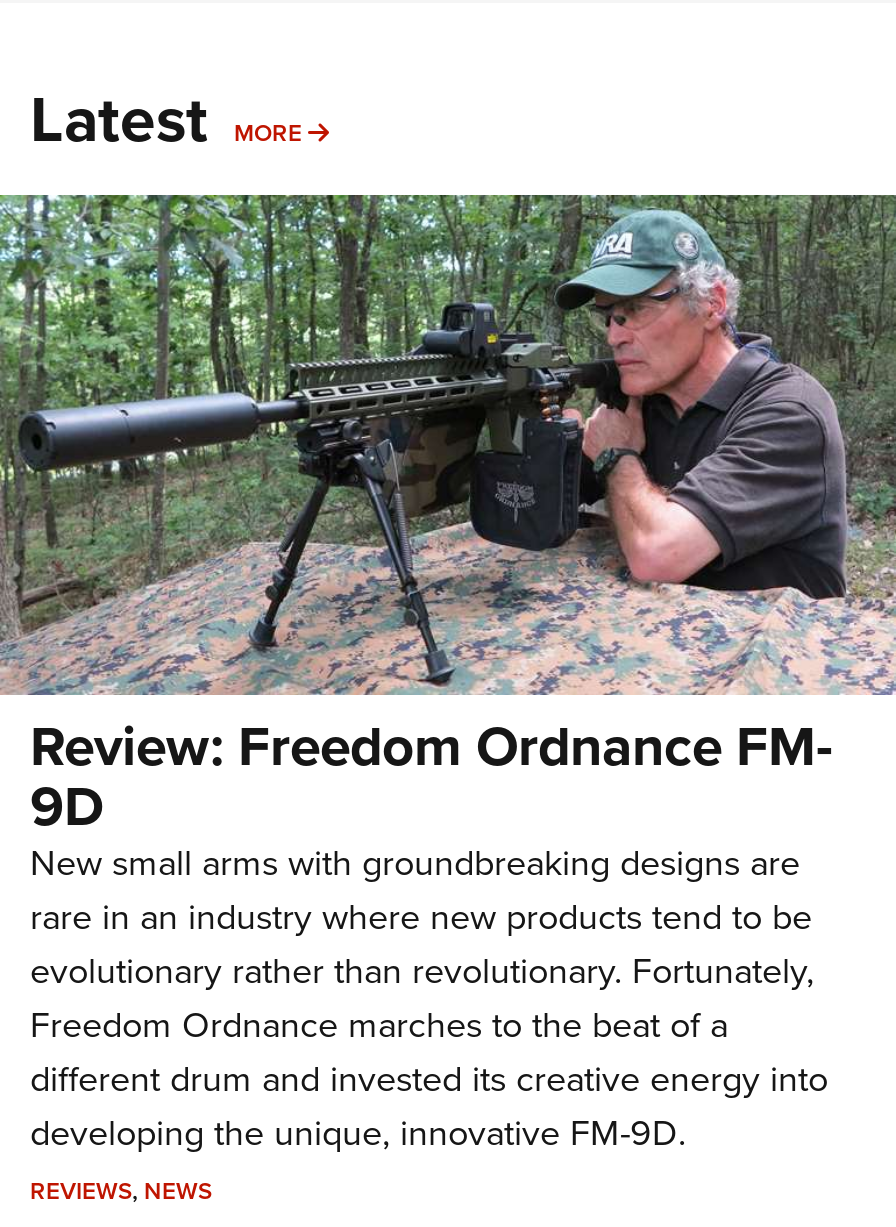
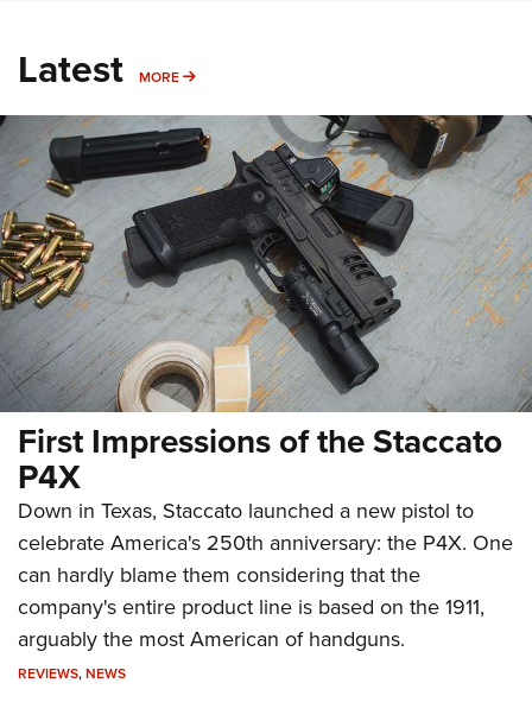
[6,193,890,1157] [image] | Review: Freedom Ordnance FM- | 9D | New small arms with groundbreaking designs are | rare in an industry where new products tend to be | evolutionary rather than revolutionary. Fortunately, | Freedom Ordnance marches to the beat of a | different drum and invested its creative energy into | developing the unique, innovative FM-9D. -> [4,114,528,655] [image] | First Impressions of the Staccato | P4X | Down in Texas, Staccato launched a new pistol to | celebrate America's 250th anniversary: the P4X. One | can hardly blame them considering that the | company's entire product line is based on the 1911, | arguably the most American of handguns.

